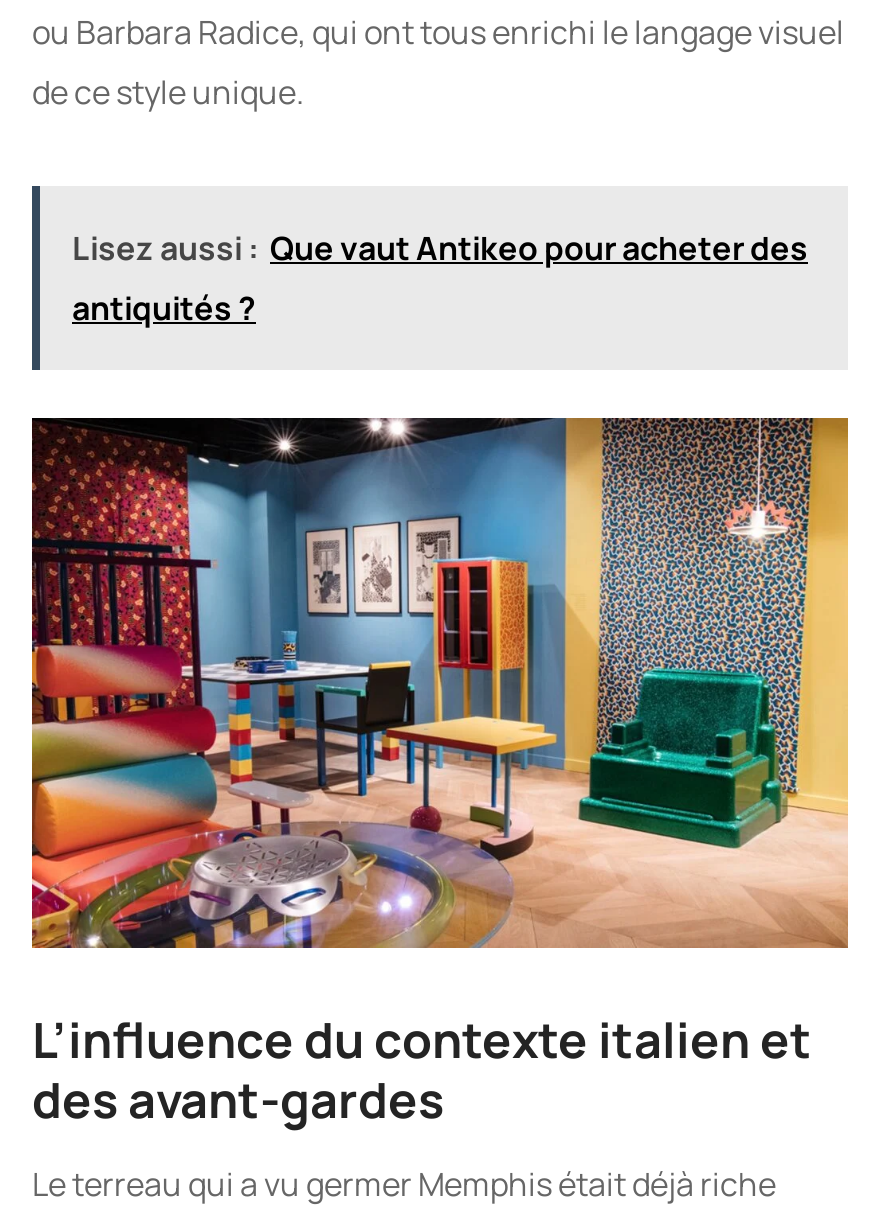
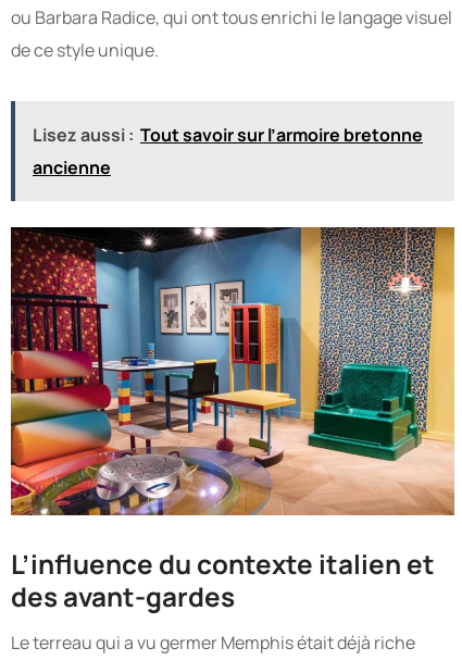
[72,226,808,330] Lisez aussi : Que vaut Antikeo pour acheter des | antiquités ? -> [33,123,423,179] Lisez aussi : Tout savoir sur l’armoire bretonne | ancienne

